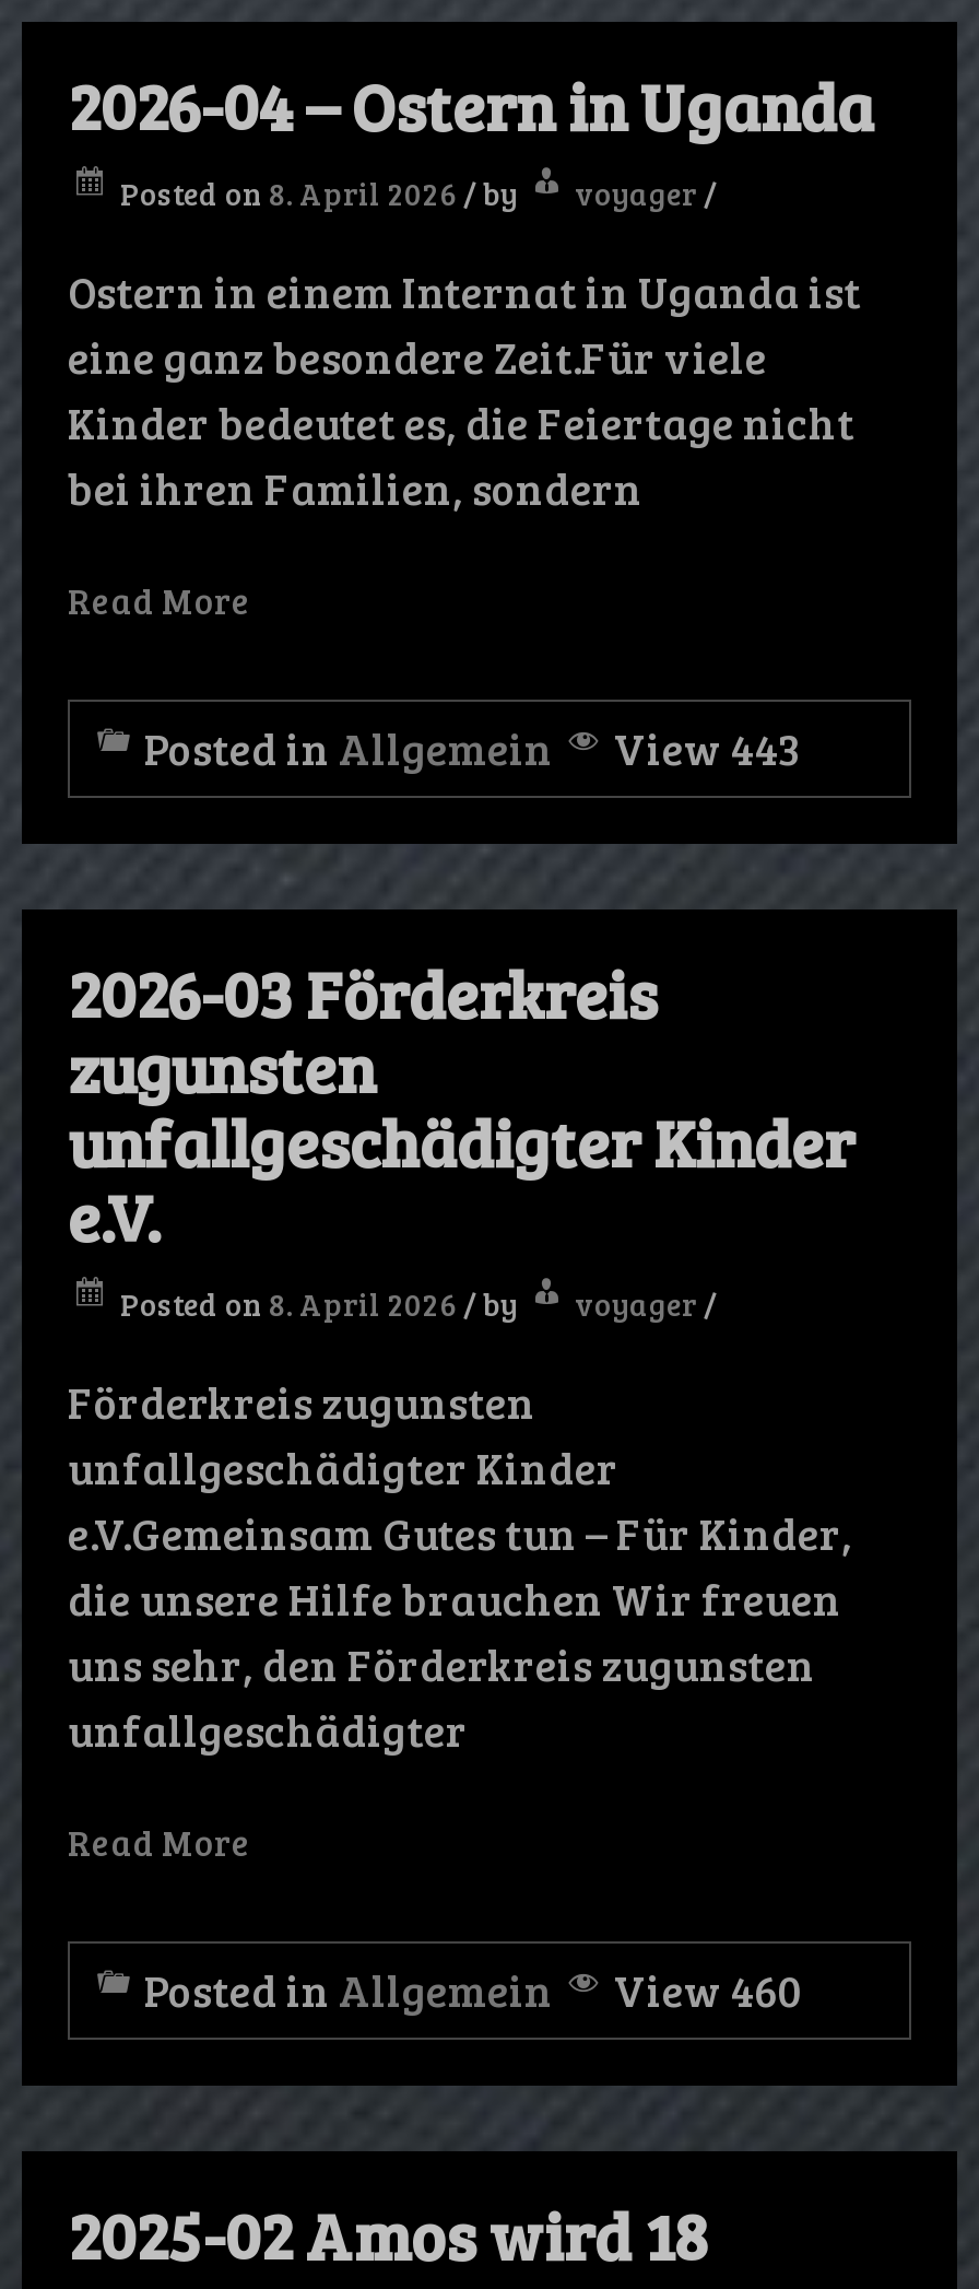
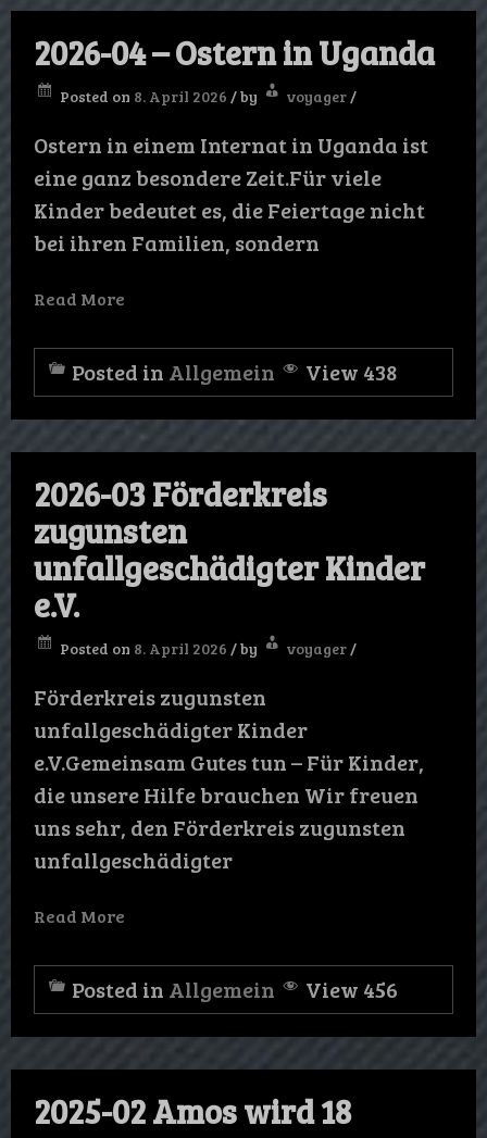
[144,716,800,777] Posted in Allgemein View 443 -> [72,356,397,387] Posted in Allgemein View 438
[144,1958,802,2019] Posted in Allgemein View 460 -> [72,973,398,1004] Posted in Allgemein View 456

